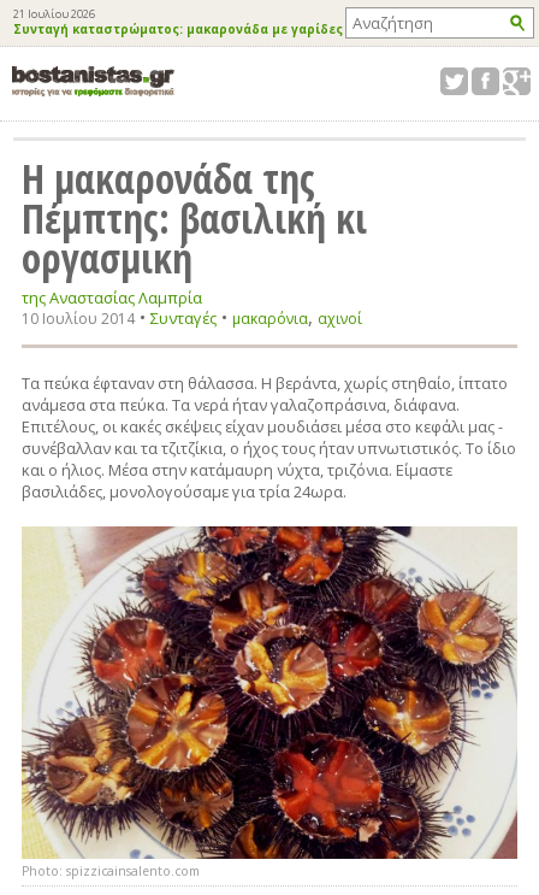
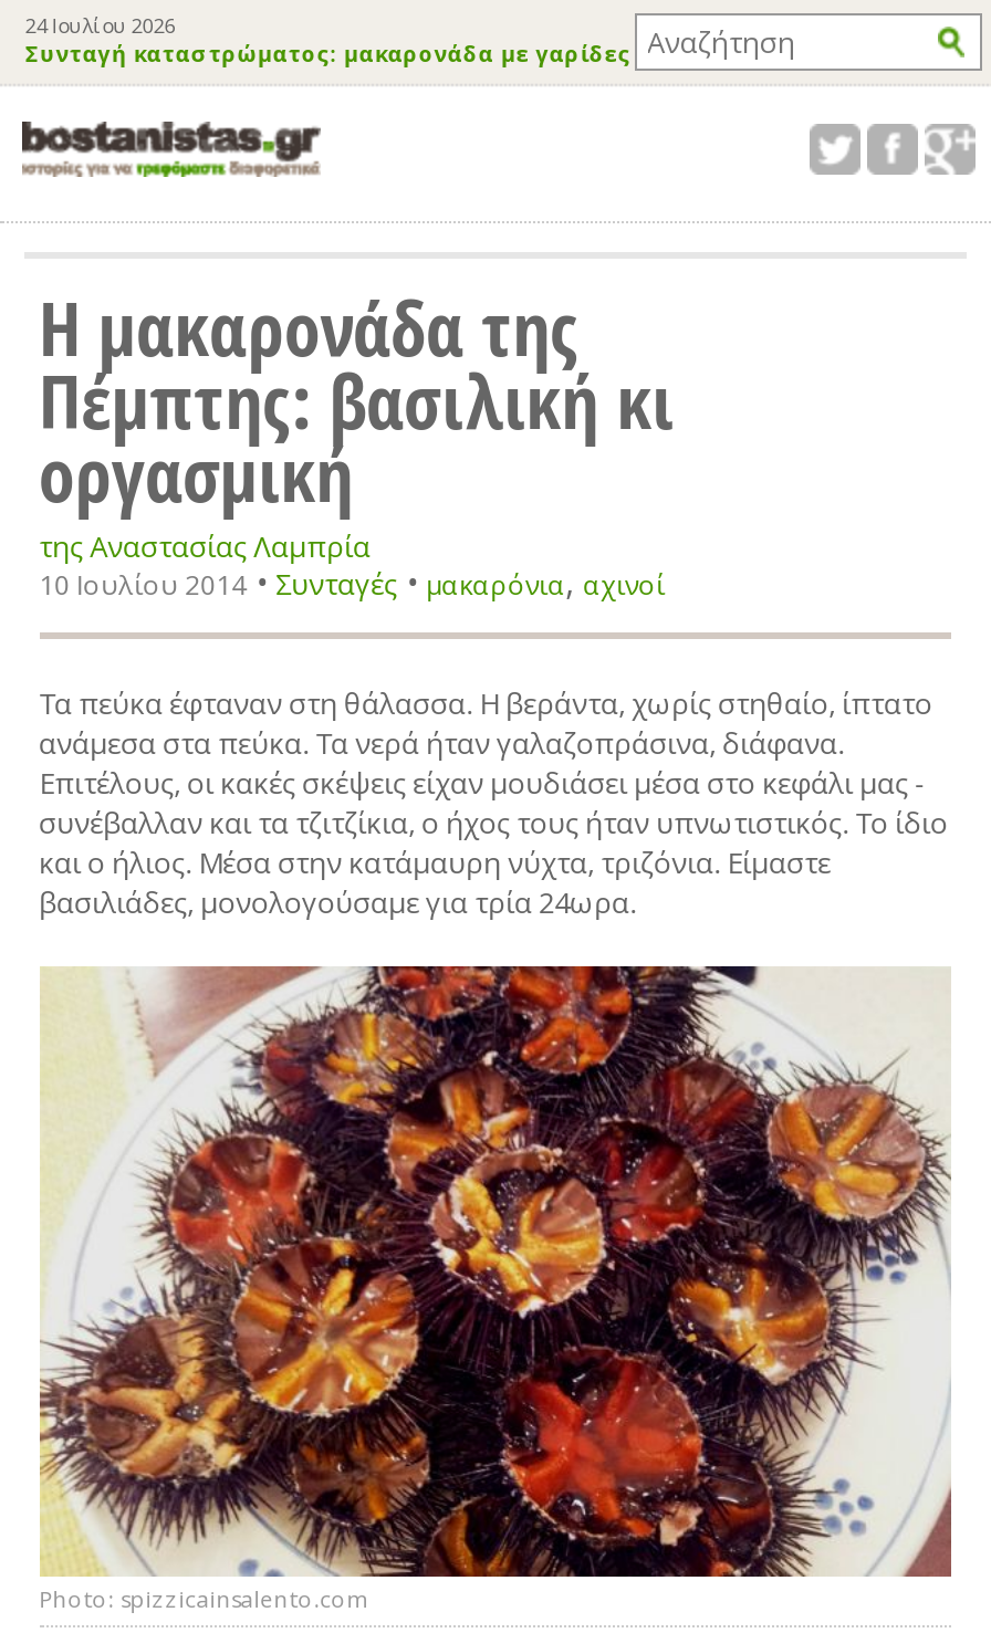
[13,6,95,22] 21 Ιουλίου 2026 -> [25,11,175,40] 24 Ιουλίου 2026

